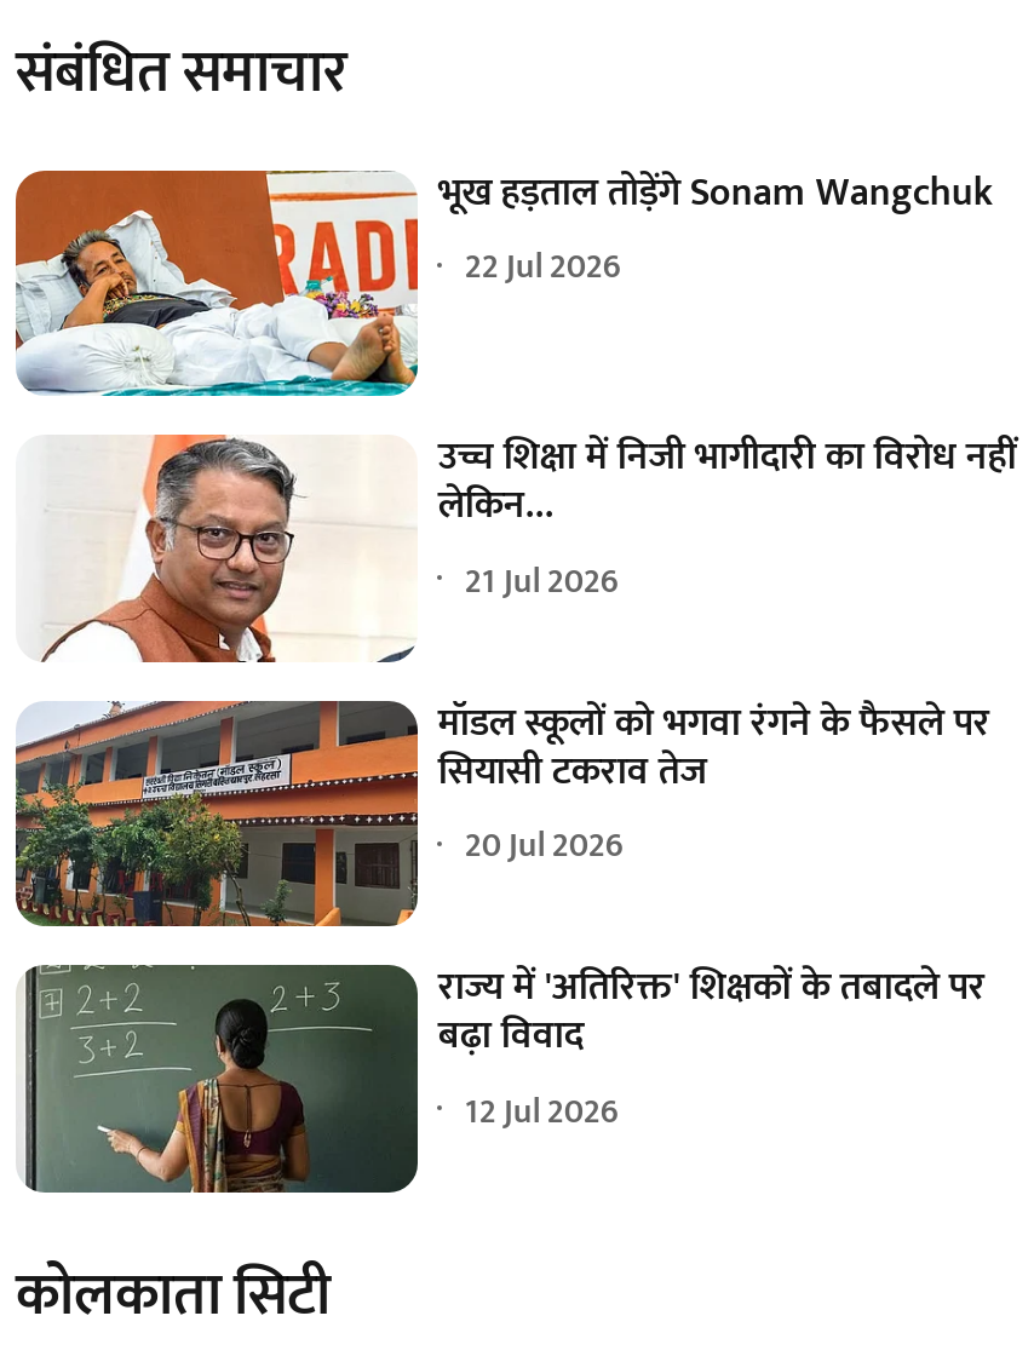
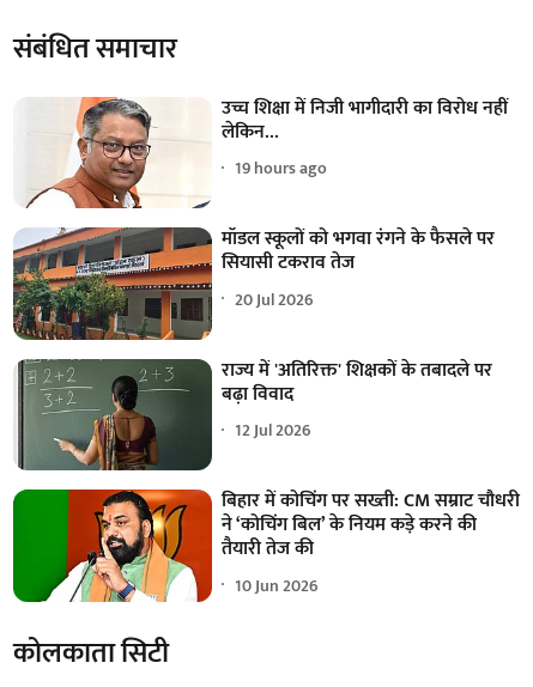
[13,160,993,398] [image] | भूख हड़ताल तोड़ेंगे Sonam Wangchuk | 22 Jul 2026 -> none
moved [35,425,1017,667] -> [23,92,508,211]: [image] | उच्च शिक्षा में निजी भागीदारी का विरोध नहीं | लेकिन...
[465,552,620,608] 21 Jul 2026 -> [235,154,327,182] 19 hours ago
moved [11,691,990,1139] -> [11,223,495,444]: [image] | मॉडल स्कूलों को भगवा रंगने के फैसले पर | सियासी टकराव तेज | 20 Jul 2026 | बढ़ा विवाद | 12 Jul 2026
none -> [12,485,520,603] [image] | बिहार में कोचिंग पर सख्ती: CM सम्राट चौधरी | ने ‘कोचिंग बिल’ के नियम कड़े करने की | तैयारी तेज की | 10 Jun 2026

